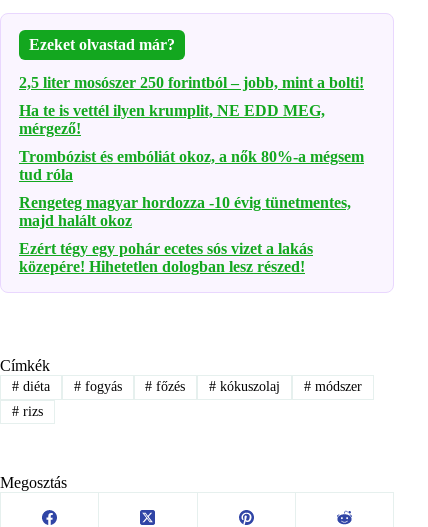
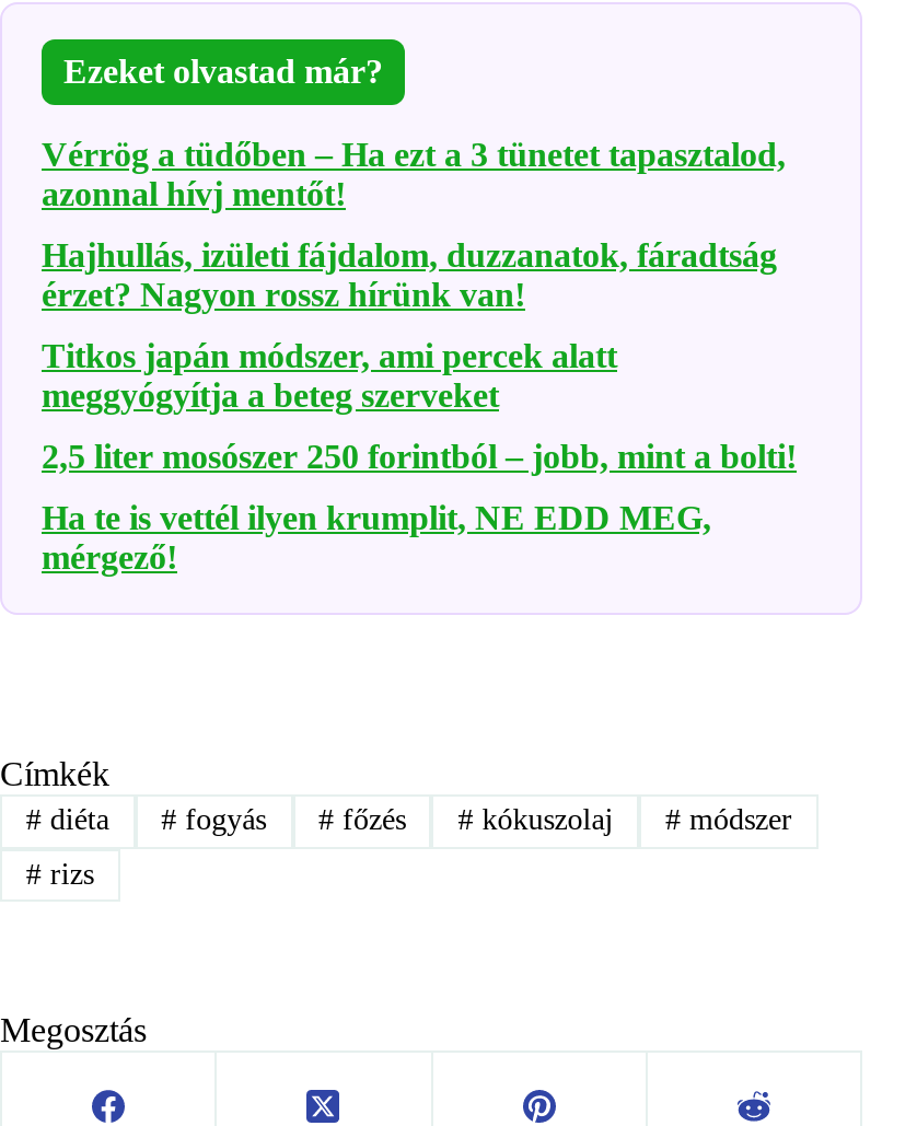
none -> [42,136,786,414] Vérrög a tüdőben – Ha ezt a 3 tünetet tapasztalod, | azonnal hívj mentőt! | Hajhullás, izületi fájdalom, duzzanatok, fáradtság | érzet? Nagyon rossz hírünk van! | Titkos japán módszer, ami percek alatt | meggyógyítja a beteg szerveket
moved [19,74,364,137] -> [42,438,797,576]: 2,5 liter mosószer 250 forintból – jobb, mint a bolti! | Ha te is vettél ilyen krumplit, NE EDD MEG, | mérgező!
[19,148,364,275] Trombózist és embóliát okoz, a nők 80%-a mégsem | tud róla | Rengeteg magyar hordozza -10 évig tünetmentes, | majd halált okoz | Ezért tégy egy pohár ecetes sós vizet a lakás | közepére! Hihetetlen dologban lesz részed! -> none

